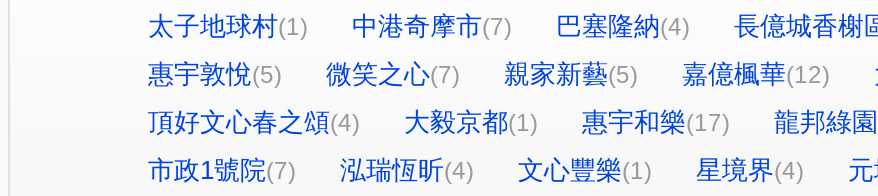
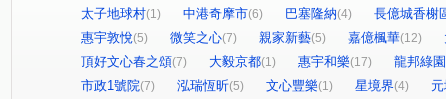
[352,11,512,41] 中港奇摩市(7) -> [183,6,263,21] 中港奇摩市(6)
[148,107,360,137] 頂好文心春之頌(4) -> [81,54,187,69] 頂好文心春之頌(7)
[340,155,474,185] 泓瑞恆昕(4) -> [177,78,244,93] 泓瑞恆昕(5)

